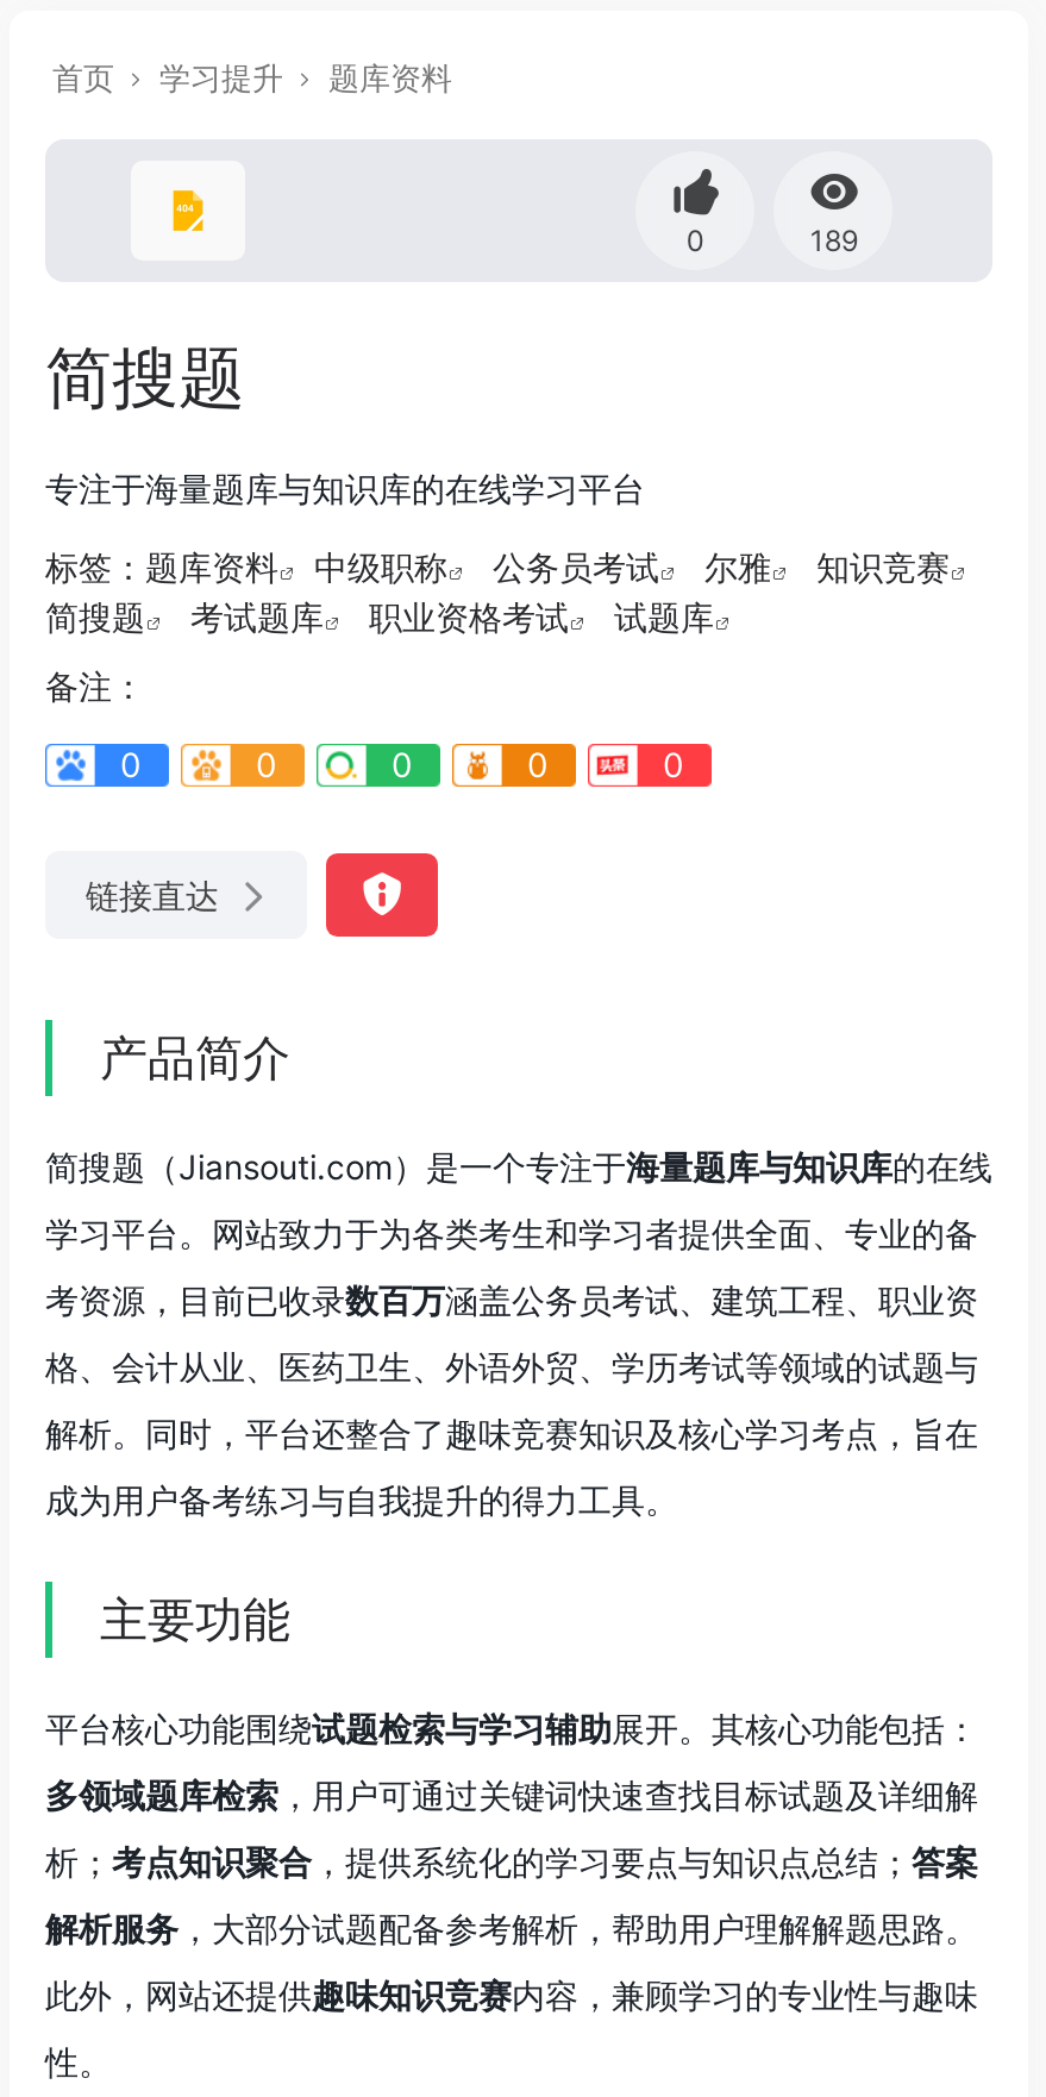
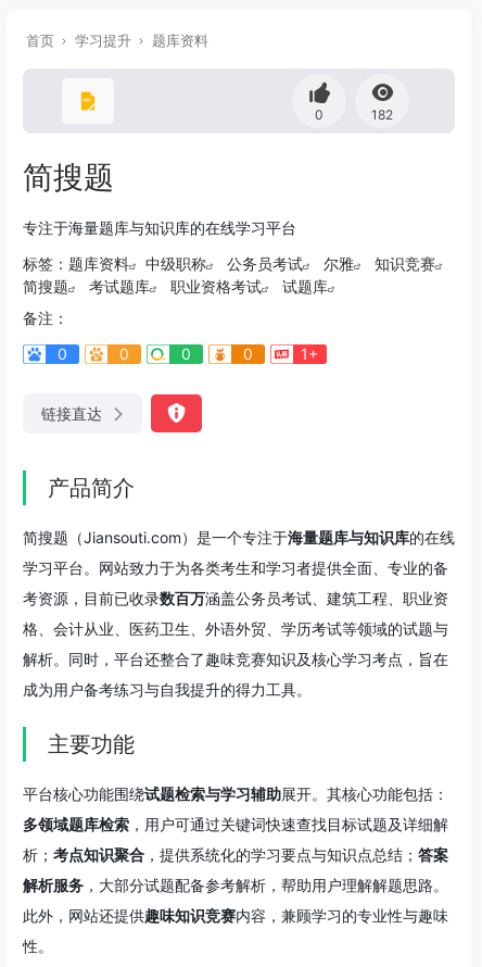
[810,221,858,257] 189 -> [372,106,393,122] 182
[663,744,684,784] 0 -> [301,344,318,363] 1+

